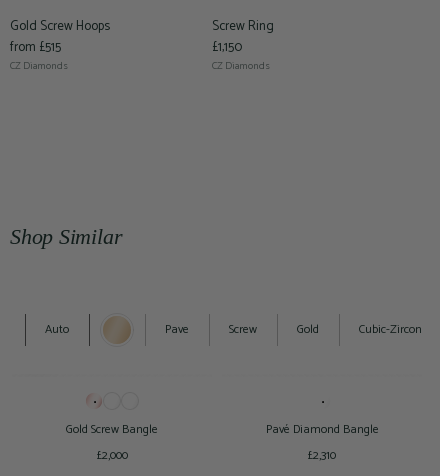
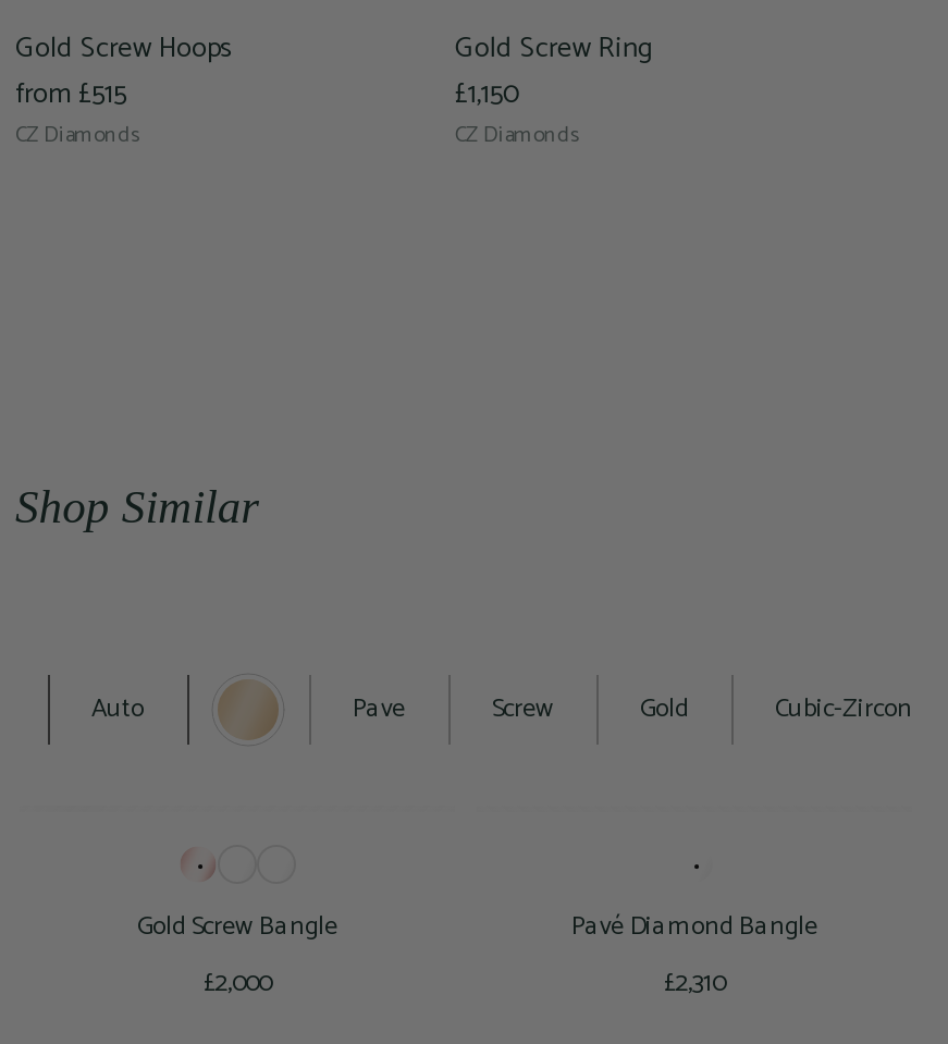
[212,16,274,37] Screw Ring -> [455,27,655,73] Gold Screw Ring

